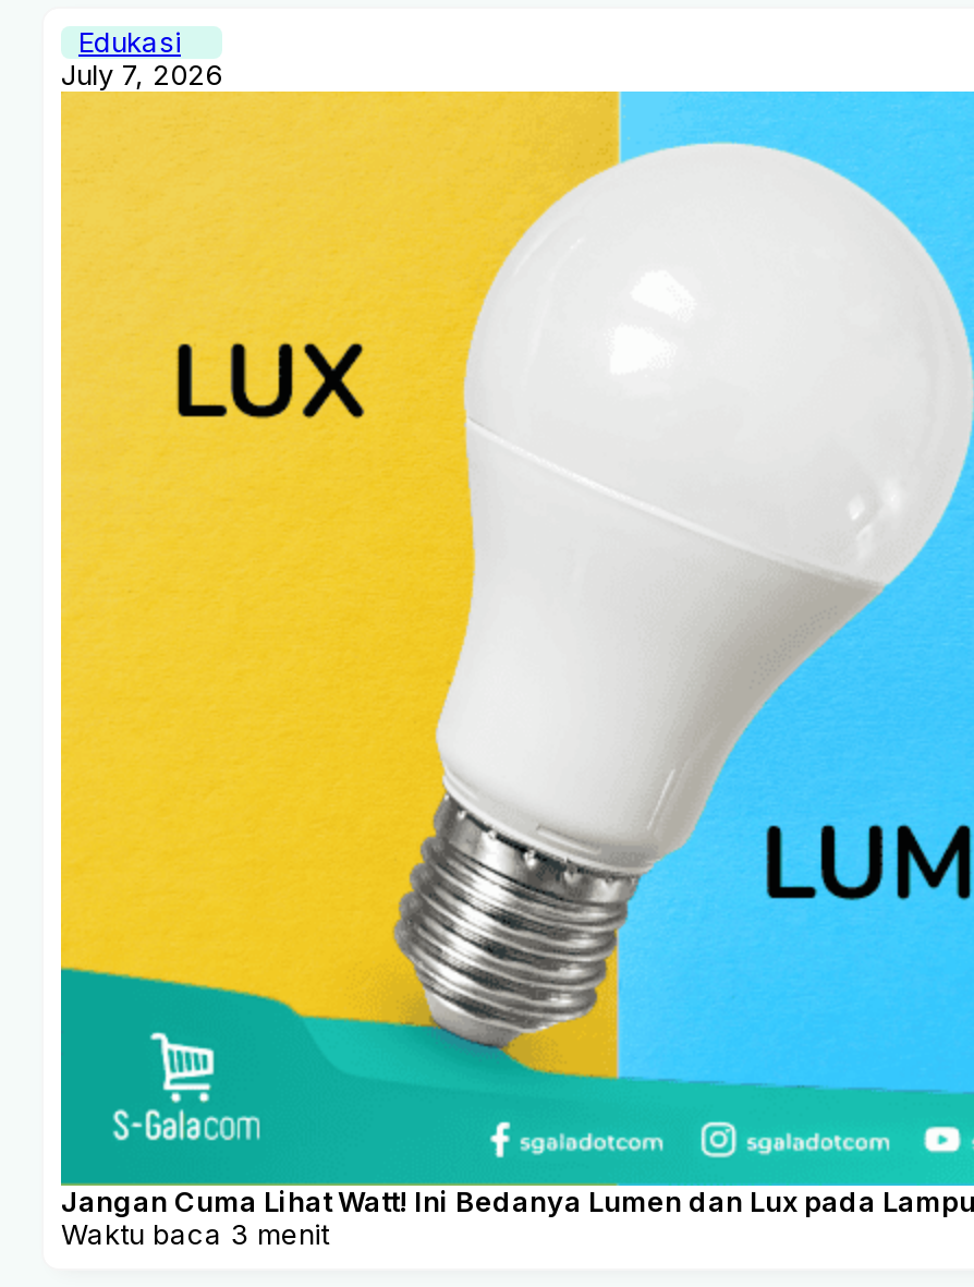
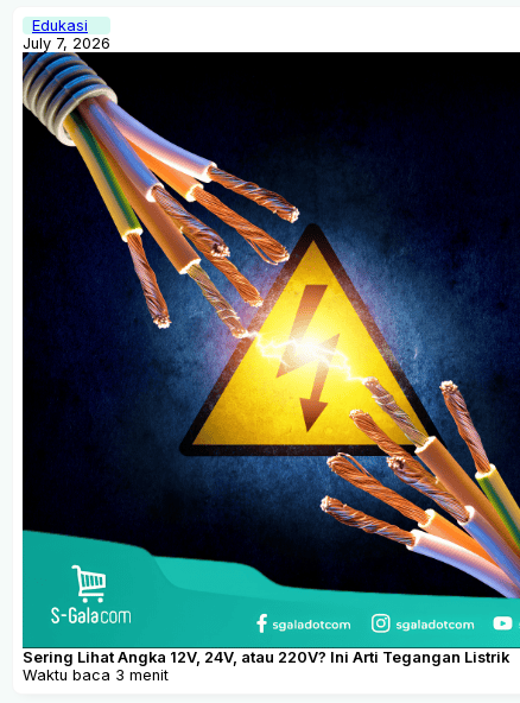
[59,89,967,1094] [image] -> [21,51,516,600] [image]
[61,1187,974,1219] Jangan Cuma Lihat Watt! Ini Bedanya Lumen dan Lux pada Lampu -> [23,649,509,667] Sering Lihat Angka 12V, 24V, atau 220V? Ini Arti Tegangan Listrik

